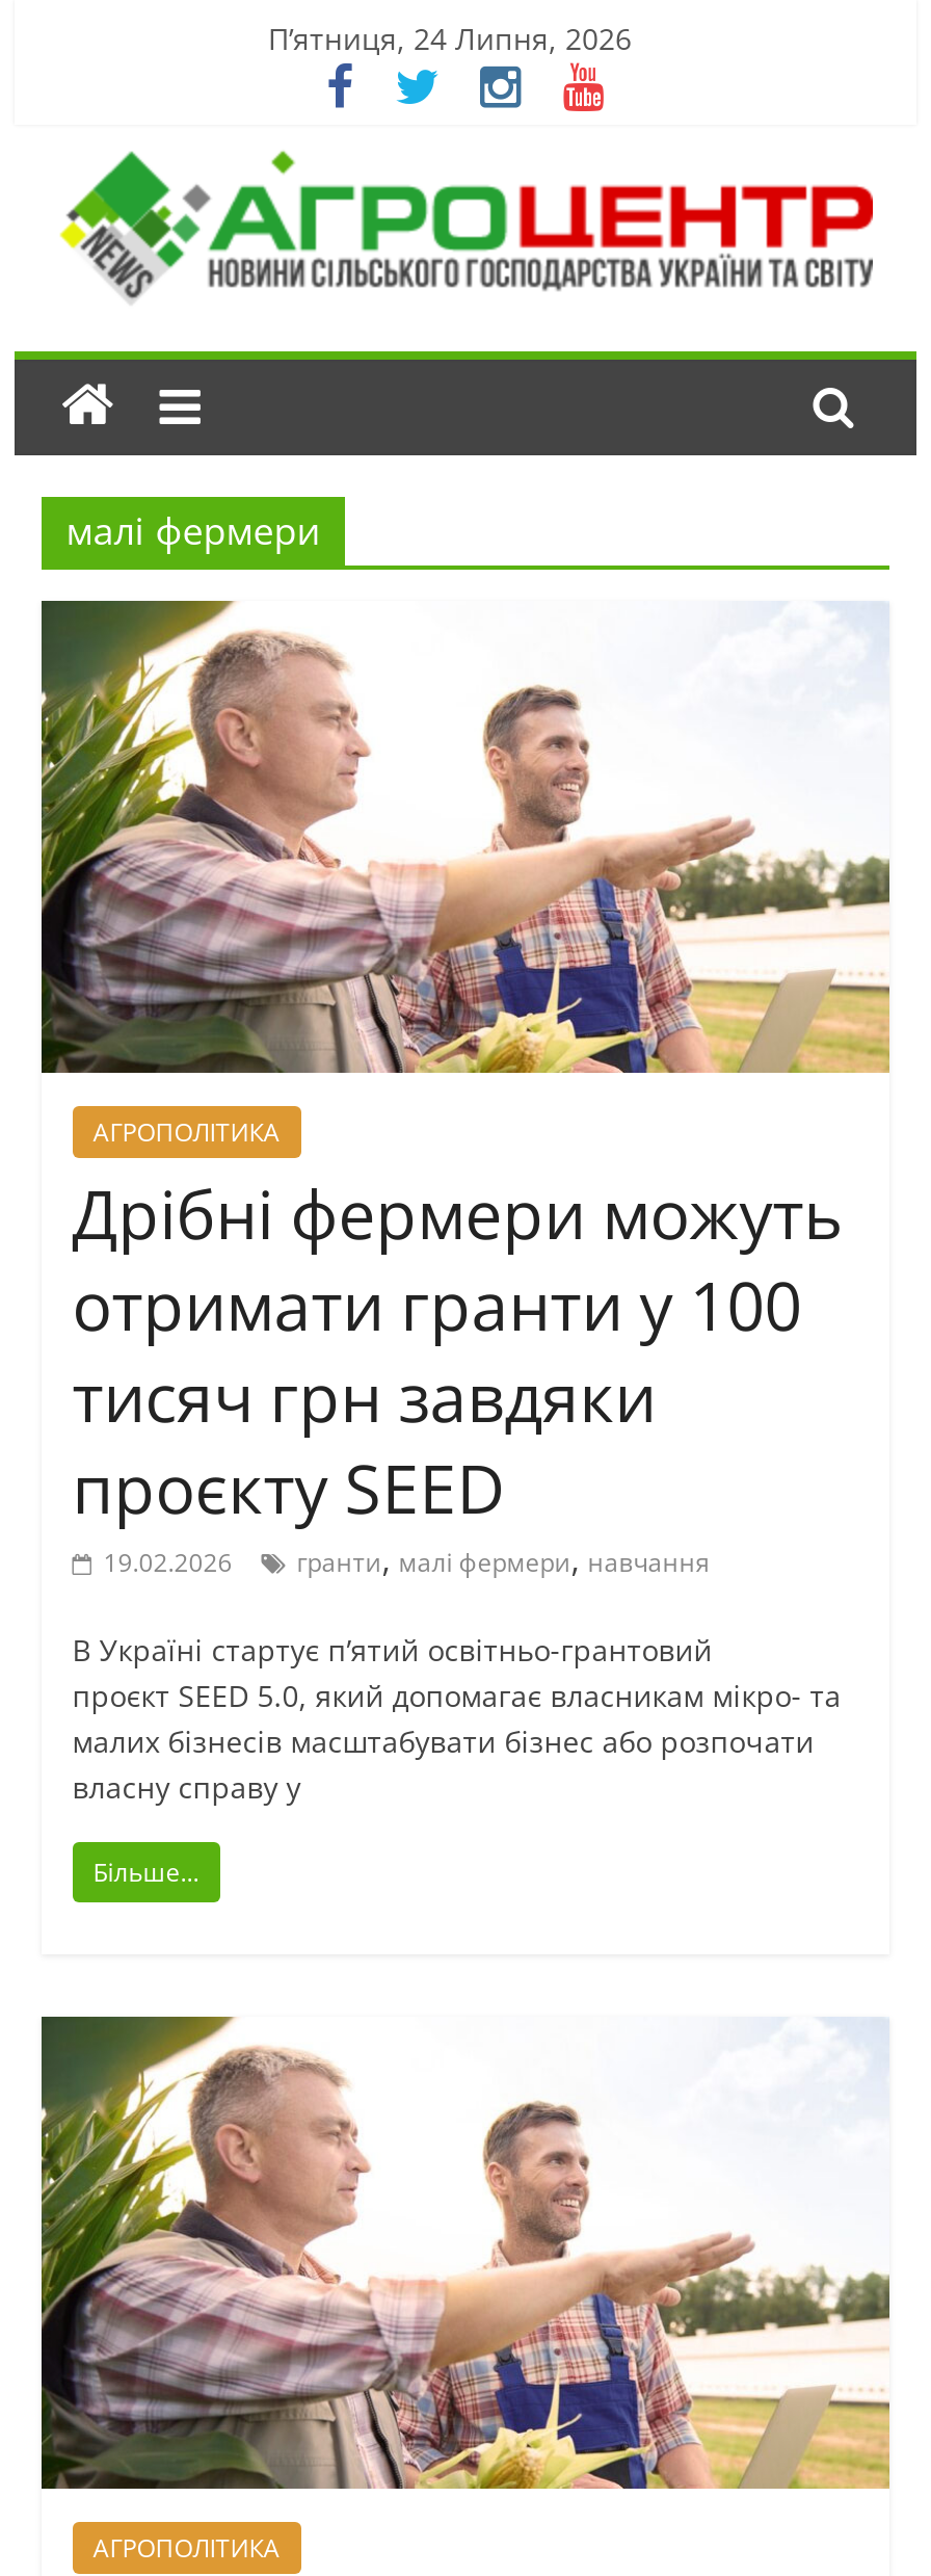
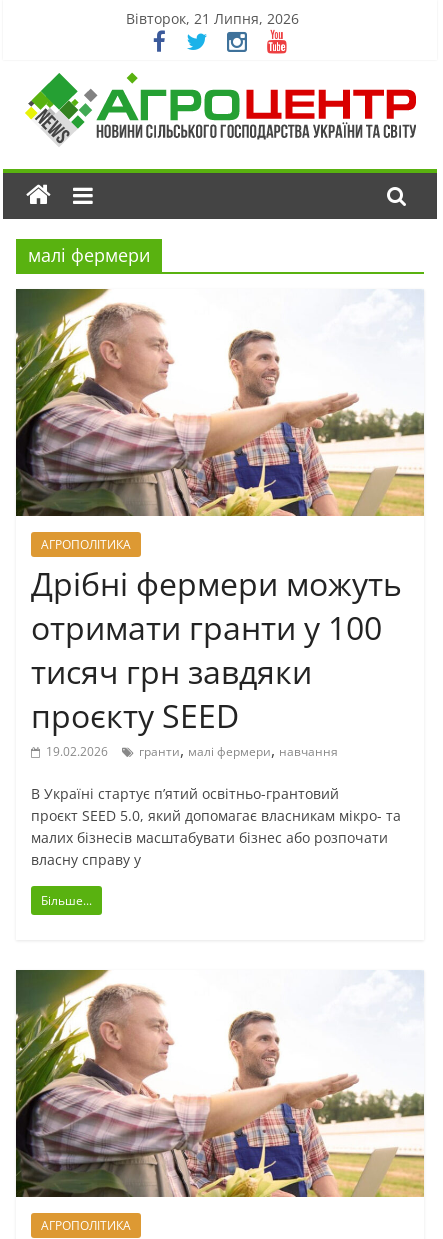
[268,19,632,58] П’ятниця, 24 Липня, 2026 -> [126,9,299,28] Вівторок, 21 Липня, 2026

